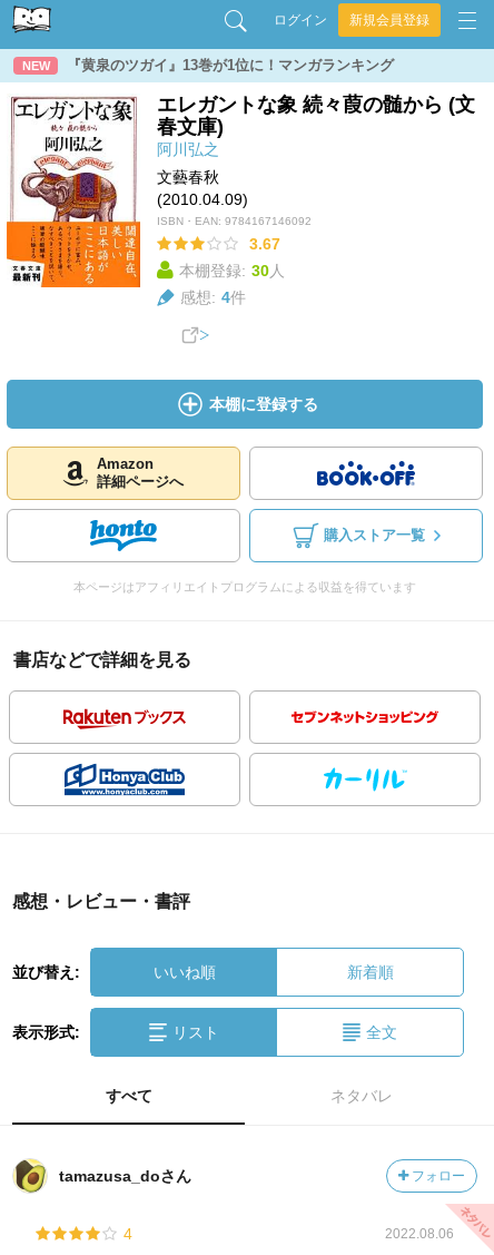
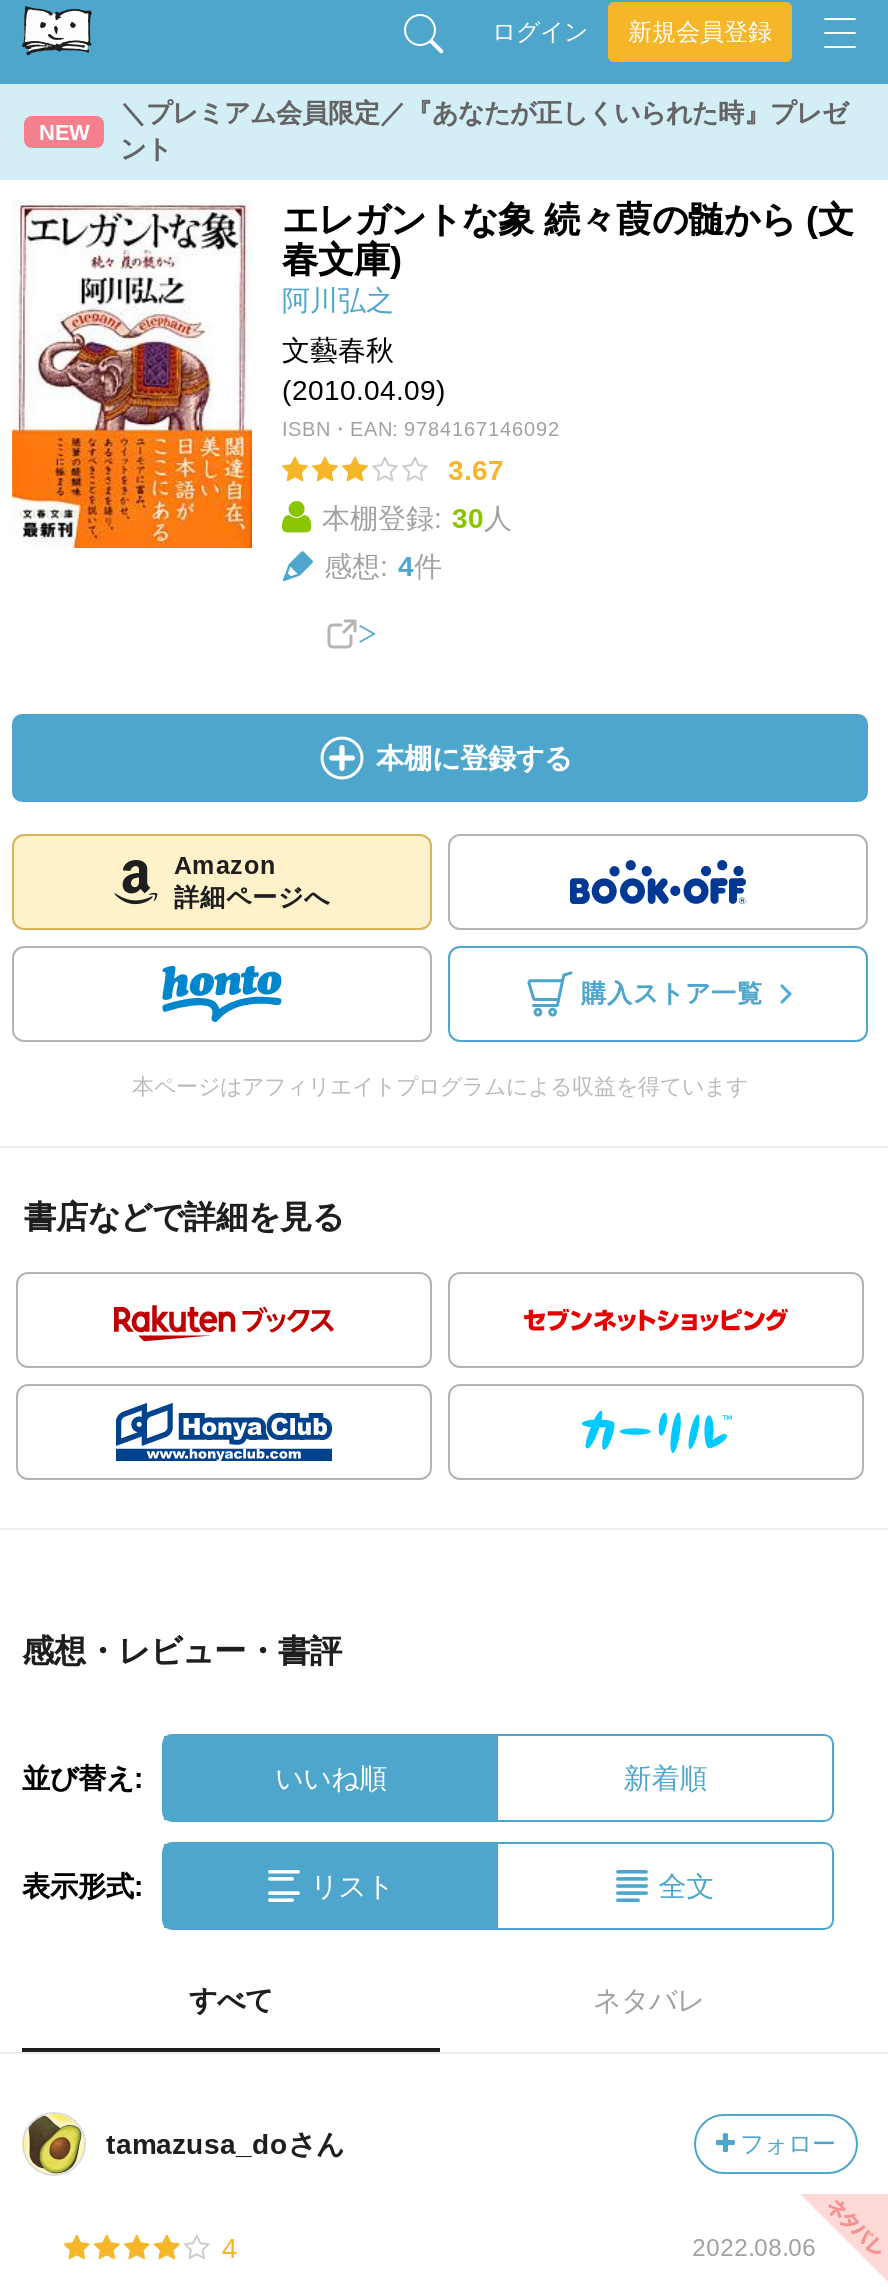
[67,57,394,73] 『黄泉のツガイ』13巻が1位に！マンガランキング -> [120,98,848,164] ＼プレミアム会員限定／『あなたが正しくいられた時』プレゼ | ント

